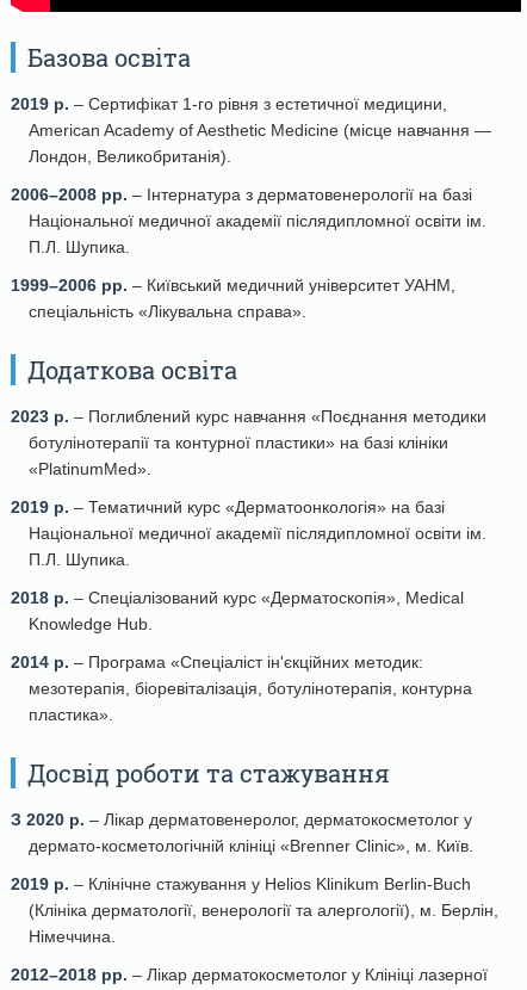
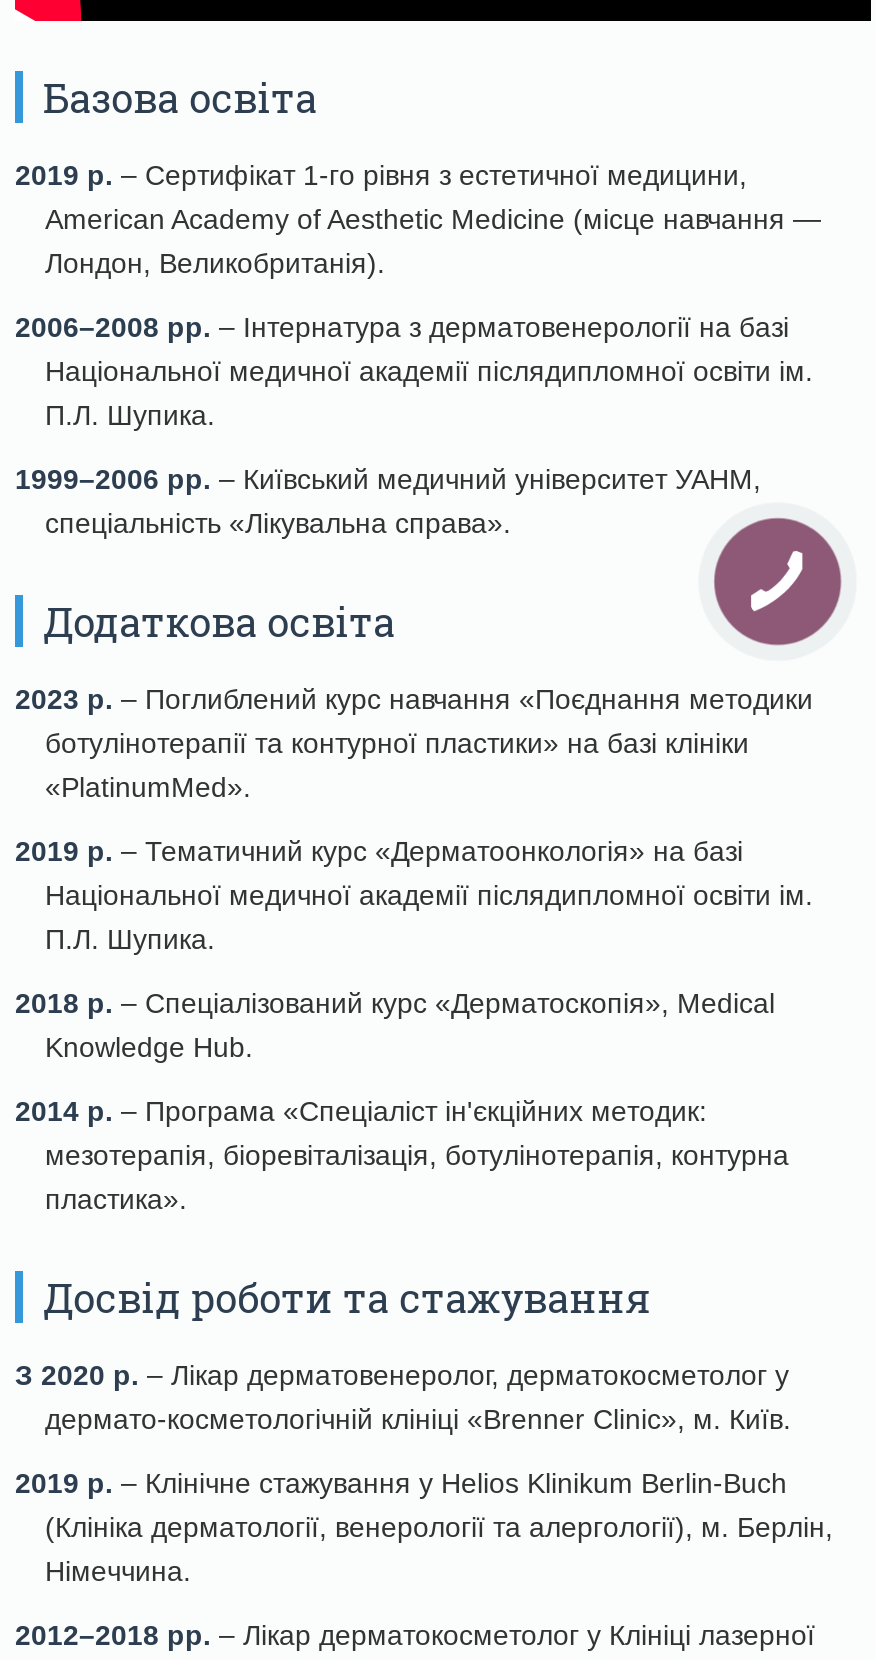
none -> [711,516,843,648] [image]

